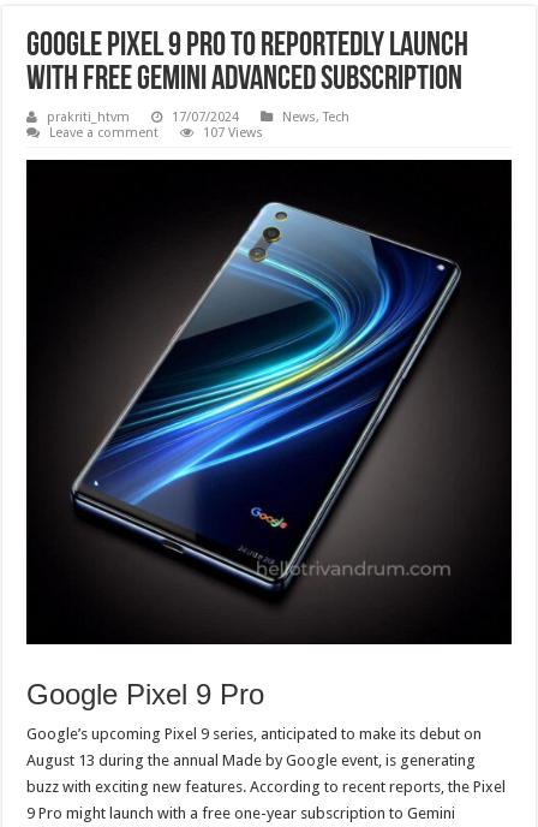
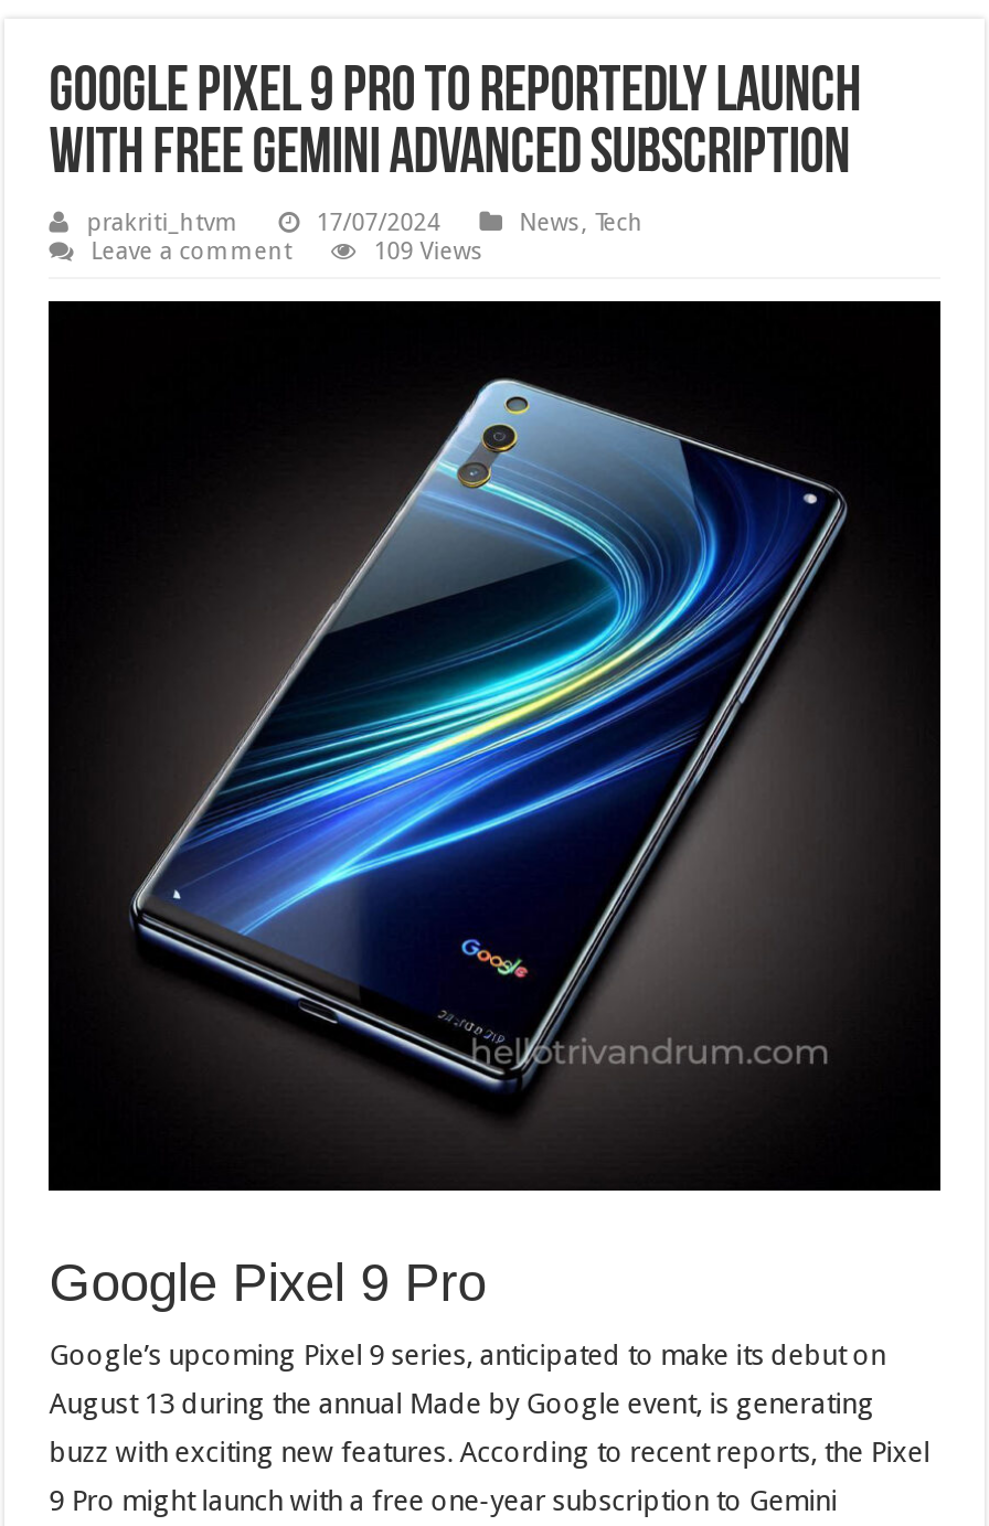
[203,125,263,140] 107 Views -> [374,236,484,265] 109 Views

